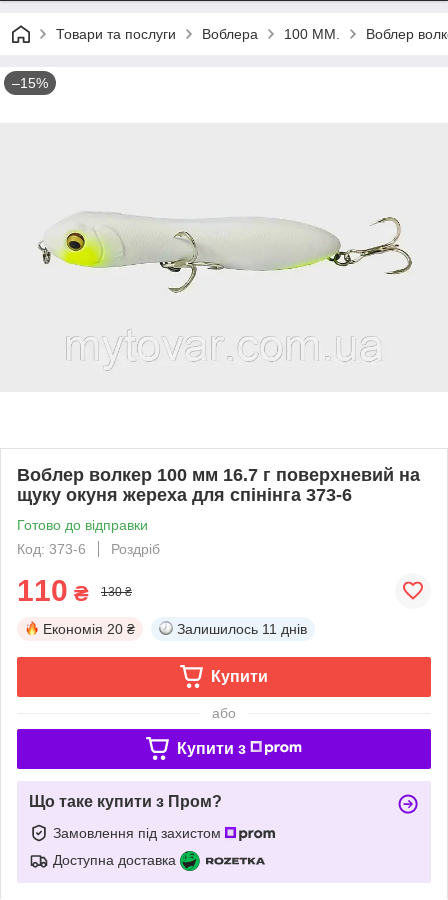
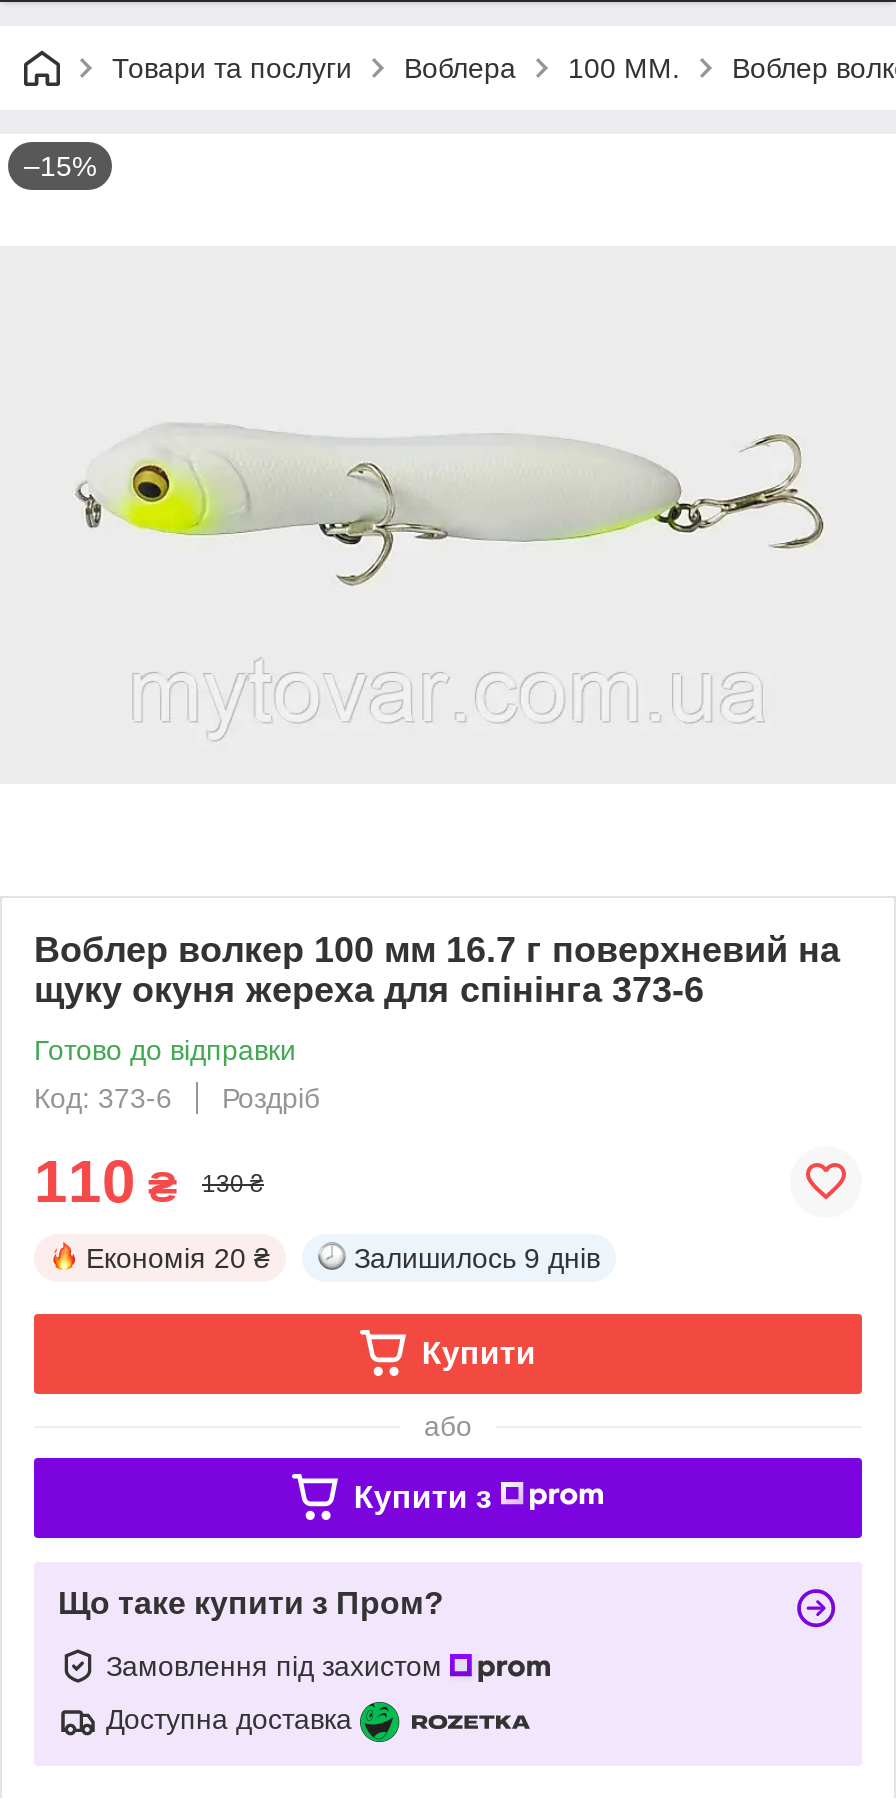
[177,621,307,637] Залишилось 11 днів -> [354,1242,600,1274] Залишилось 9 днів

